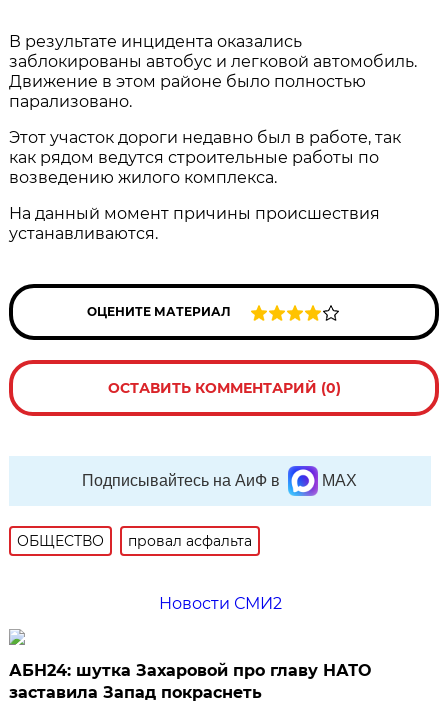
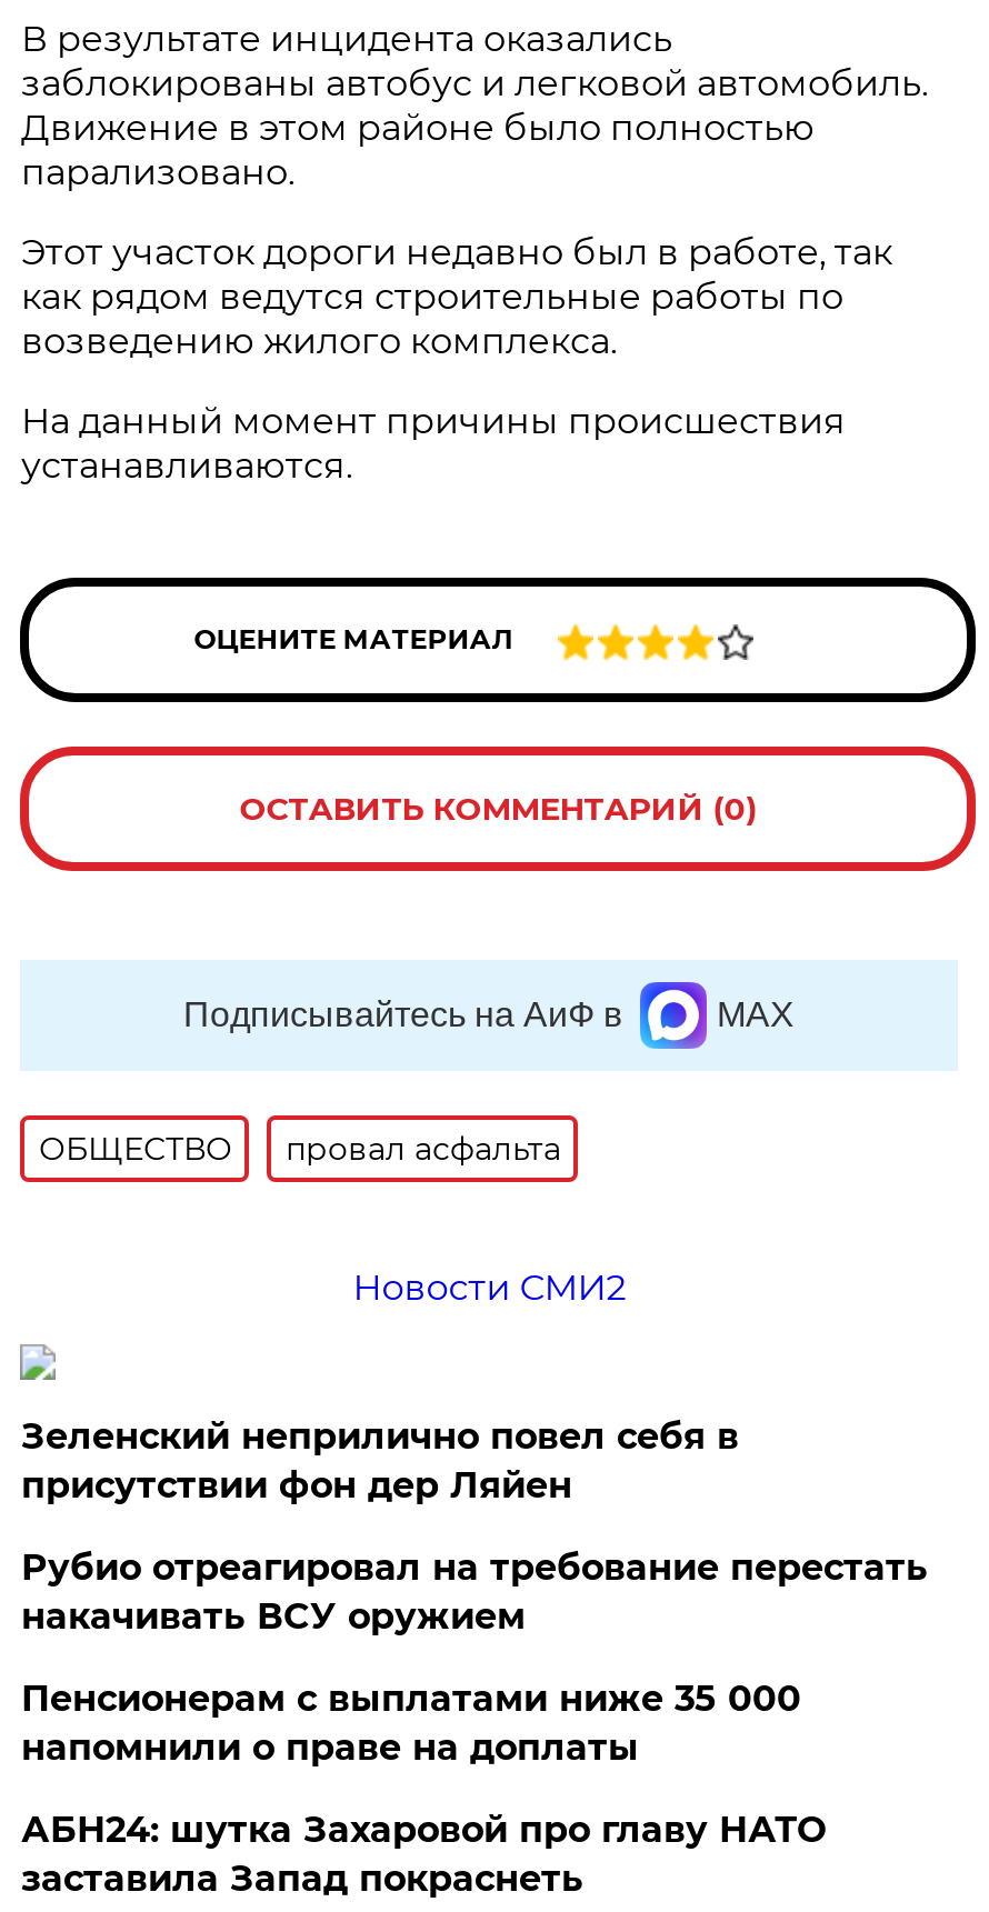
none -> [21,1415,928,1769] Зеленский неприлично повел cебя в | присутствии фон дер Ляйен | Рубио отреагировал на требование перестать | накачивать ВСУ оружием | Пенсионерам с выплатами ниже 35 000 | напомнили о праве на доплаты

